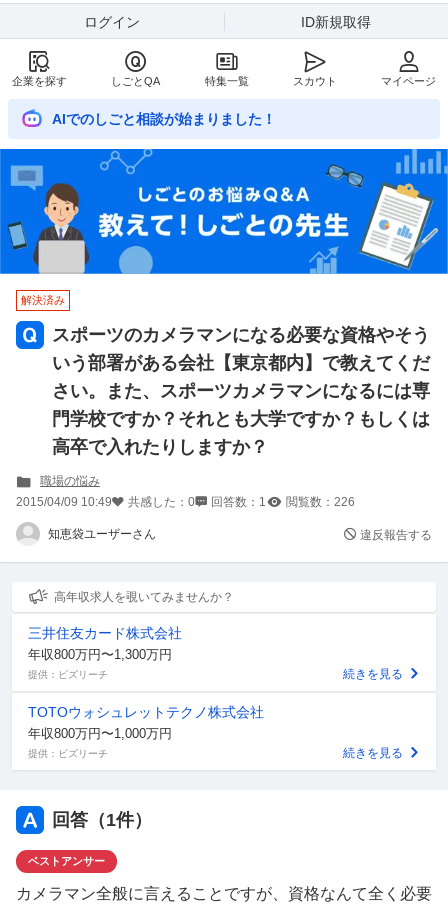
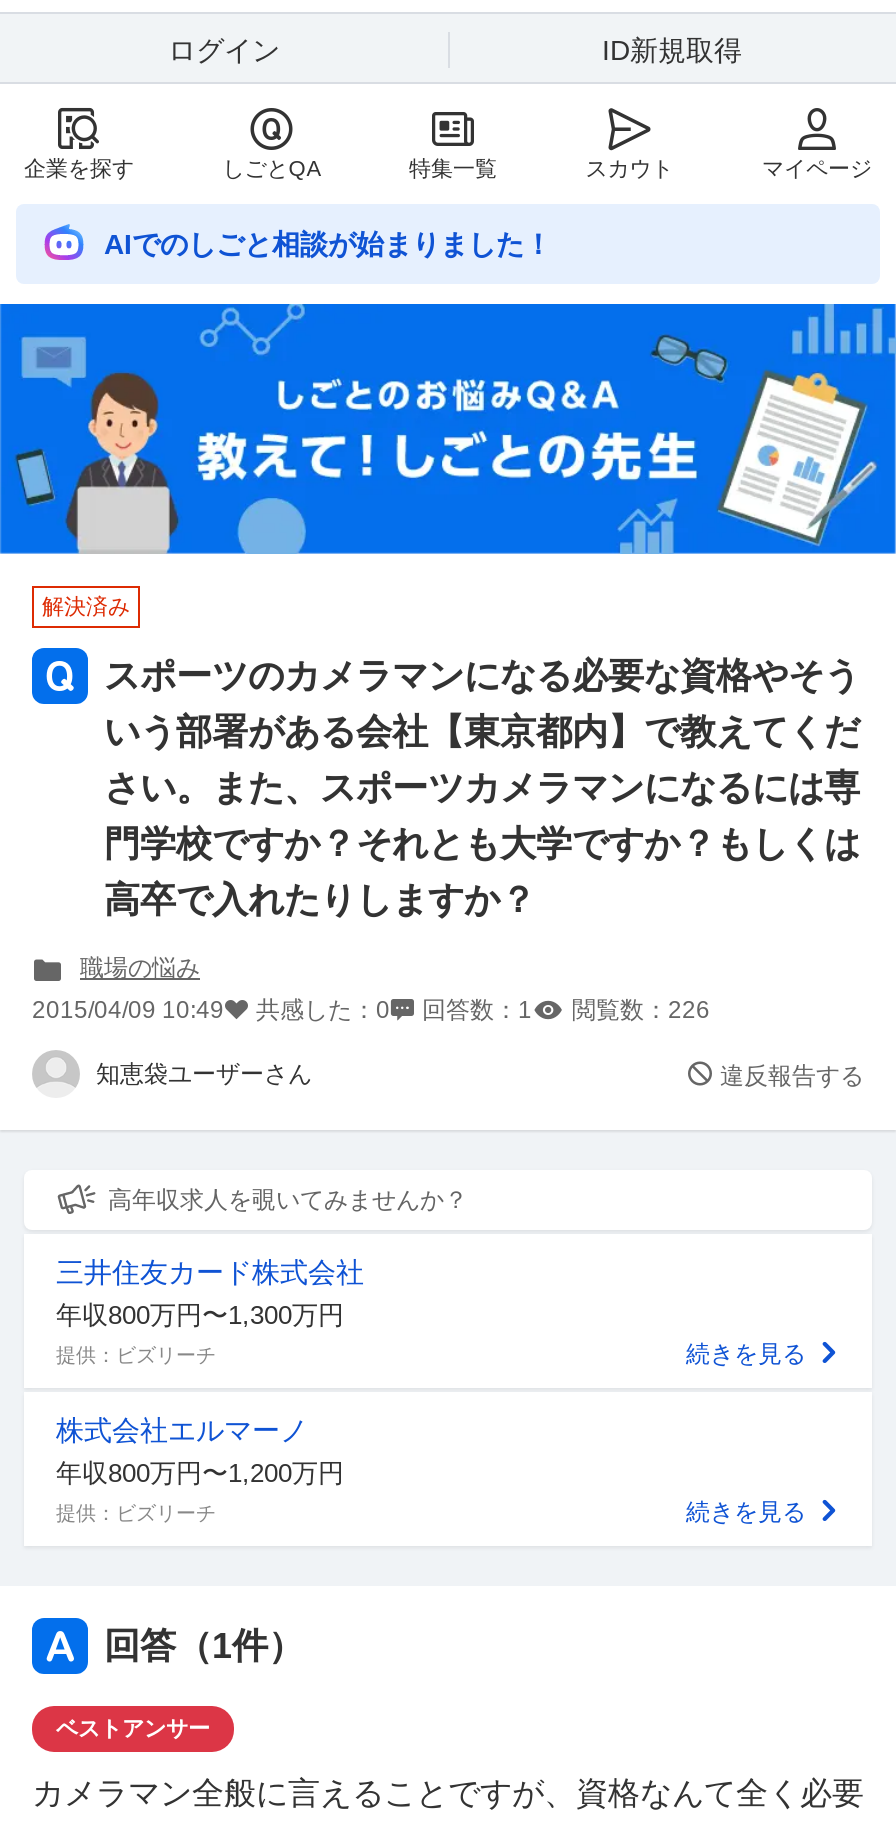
[28,704,264,741] TOTOウォシュレットテクノ株式会社 | 年収800万円〜1,000万円 -> [56,1415,344,1489] 株式会社エルマーノ | 年収800万円〜1,200万円

